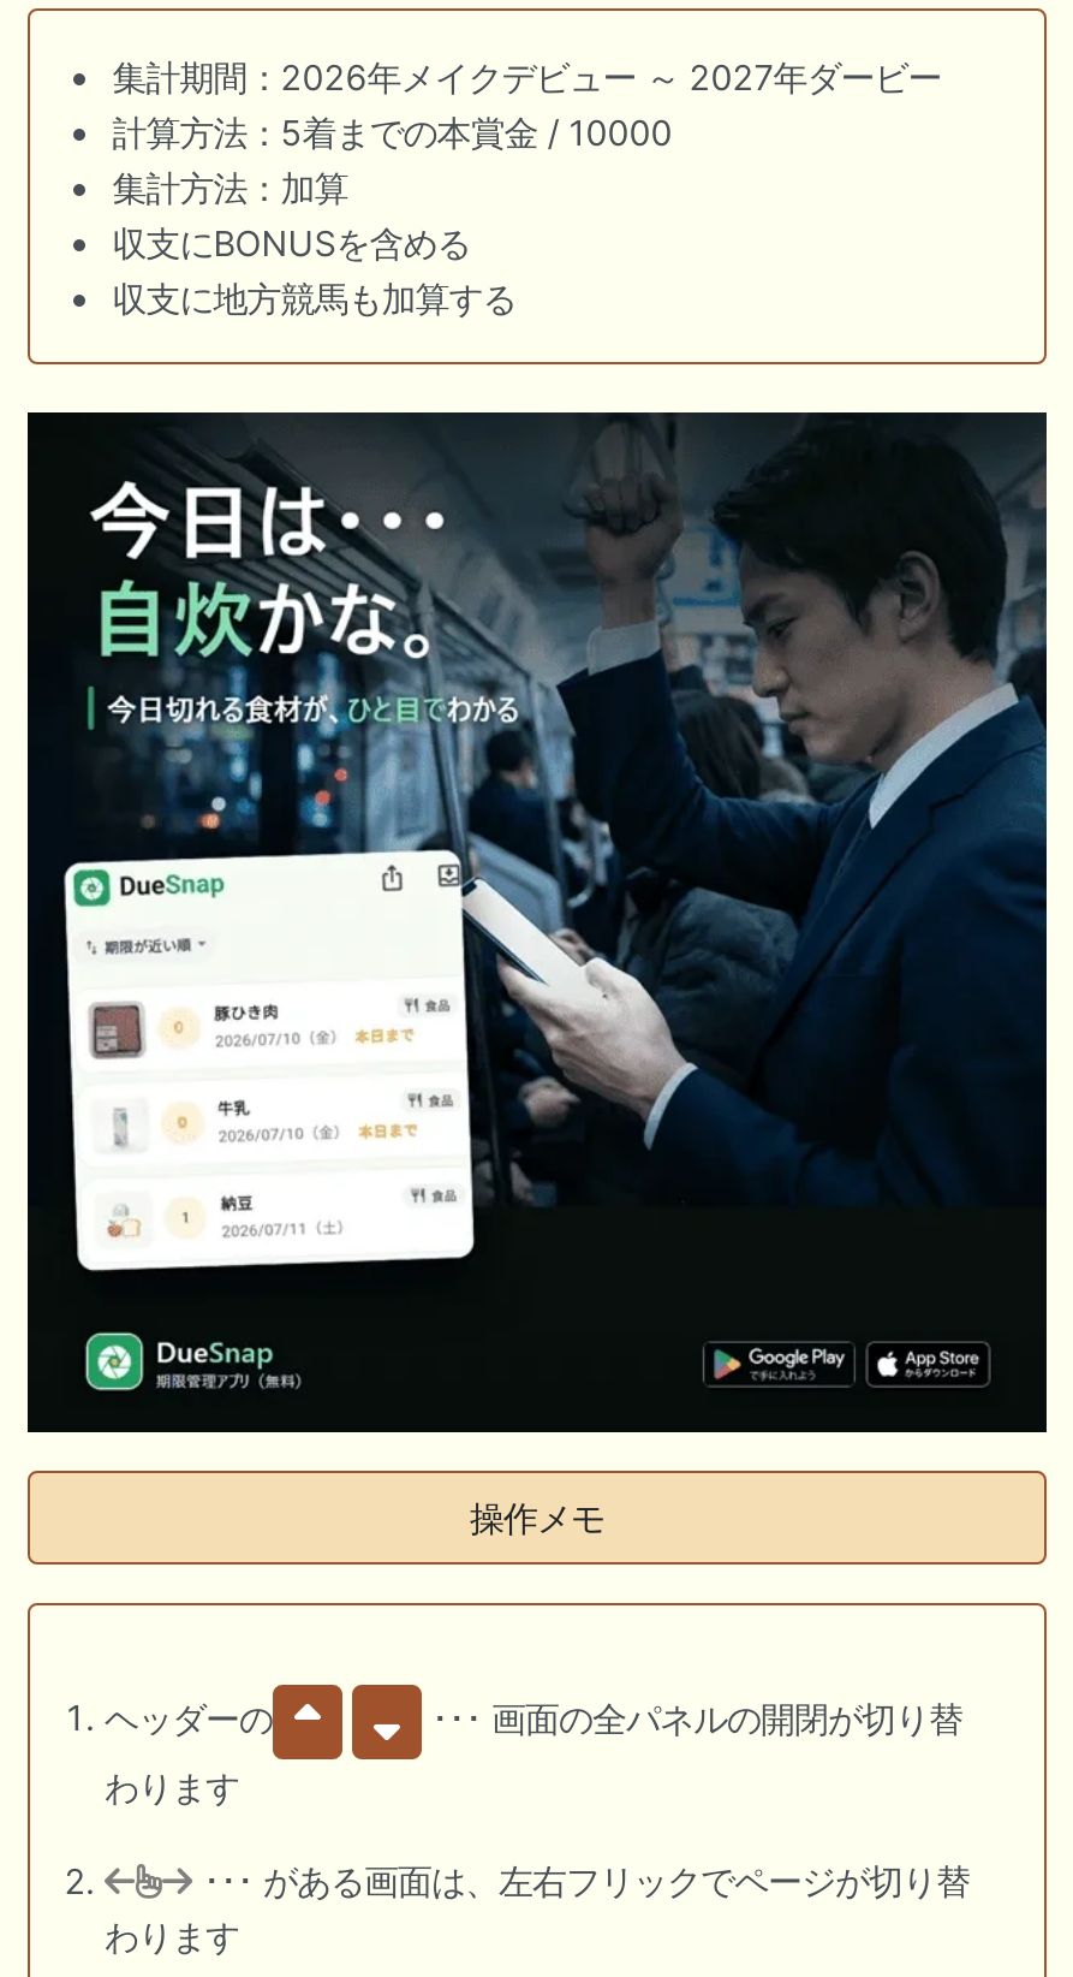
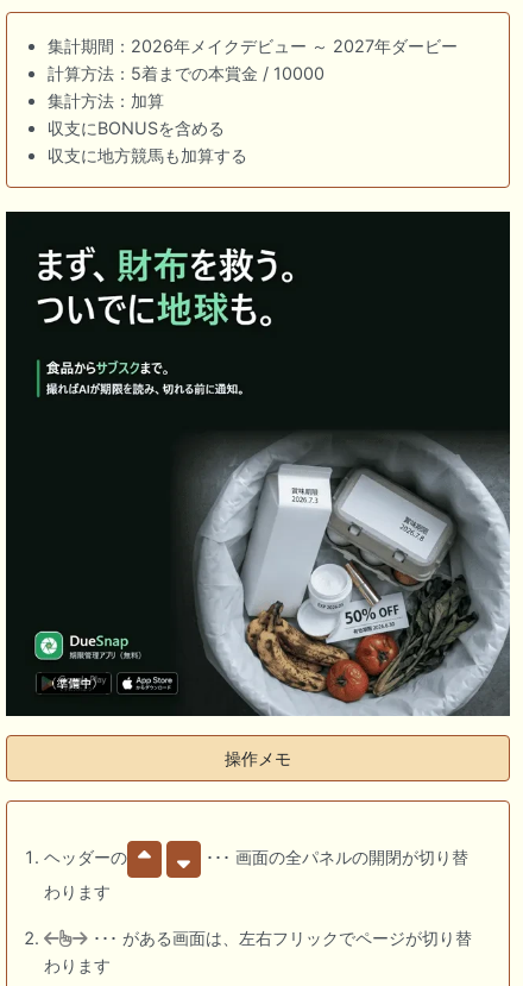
[61,415,1049,1435] [image] -> [24,214,511,717] [image]

